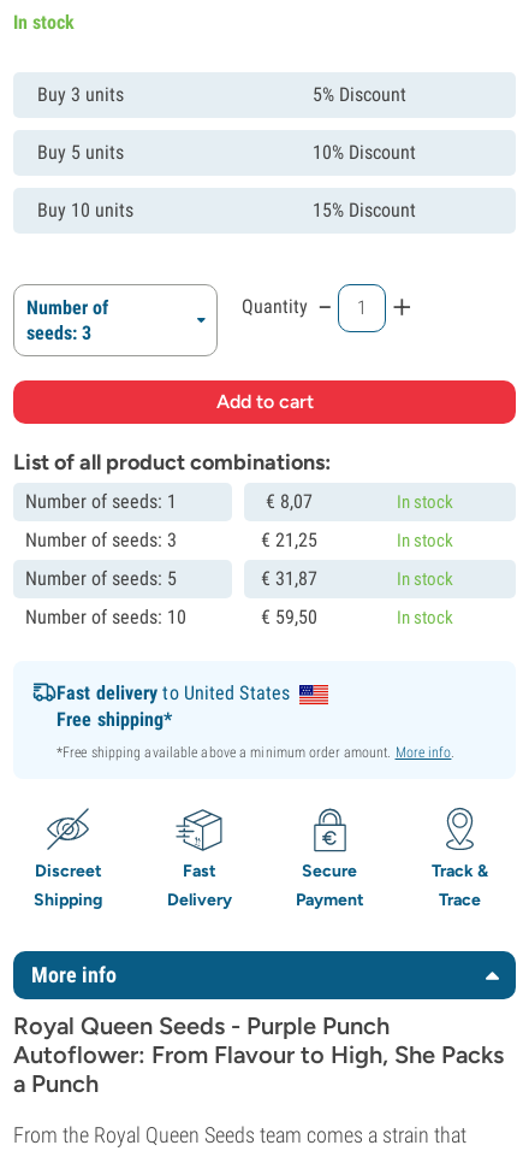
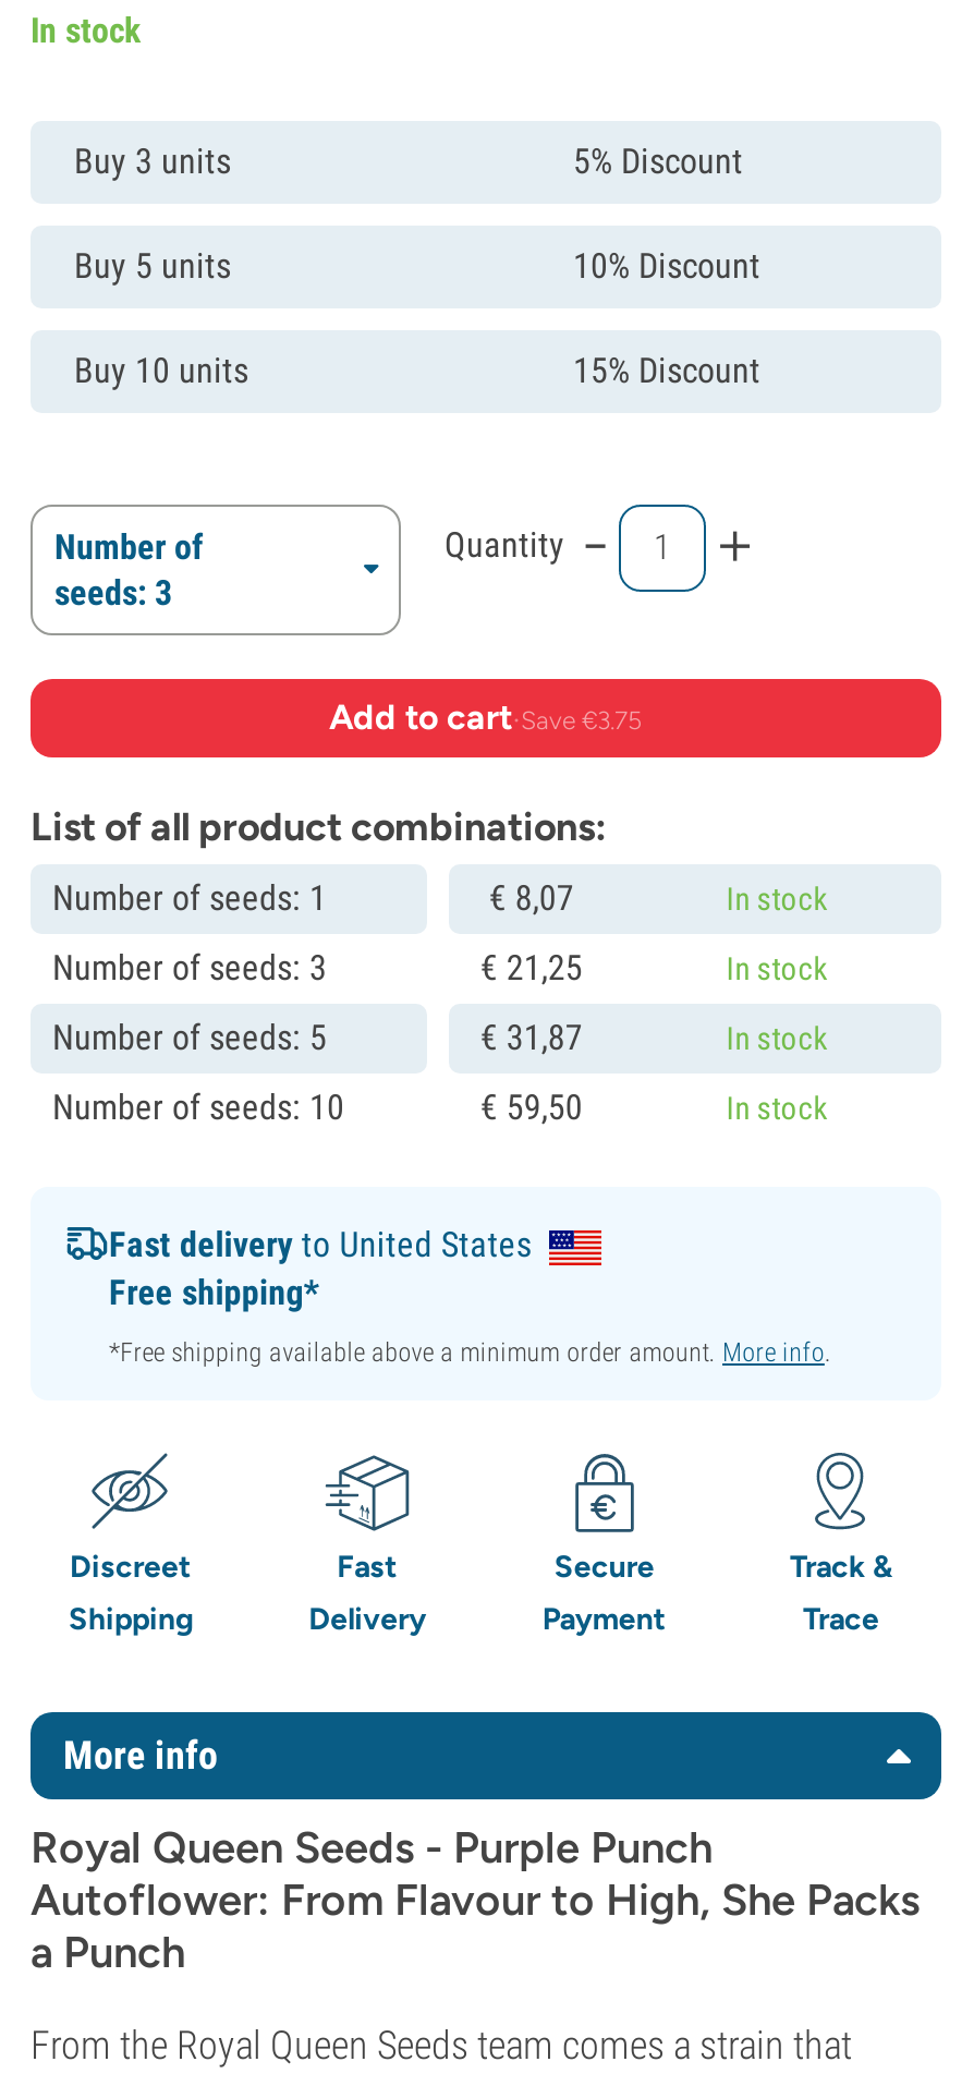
none -> [329,696,643,740] Add to cart·Save €3.75

